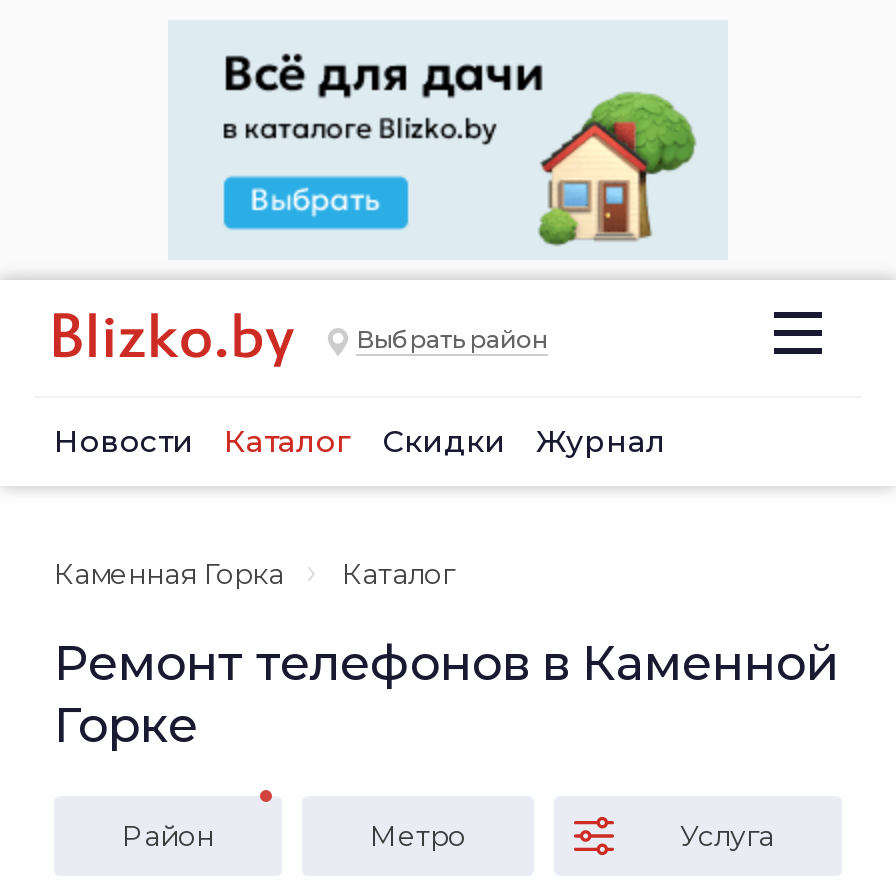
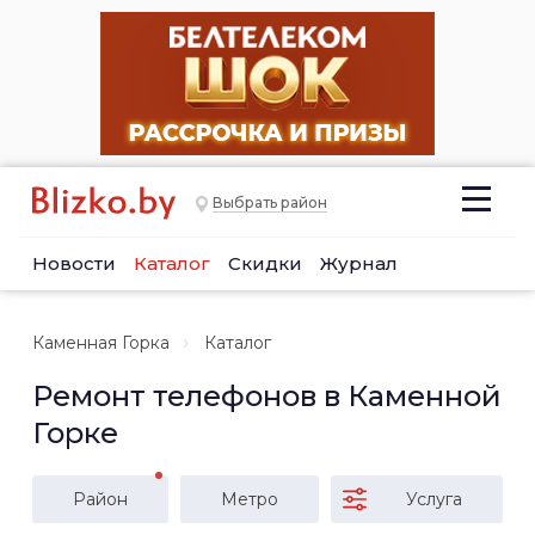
[168,20,728,260] [image] -> [99,11,436,156] [image]

